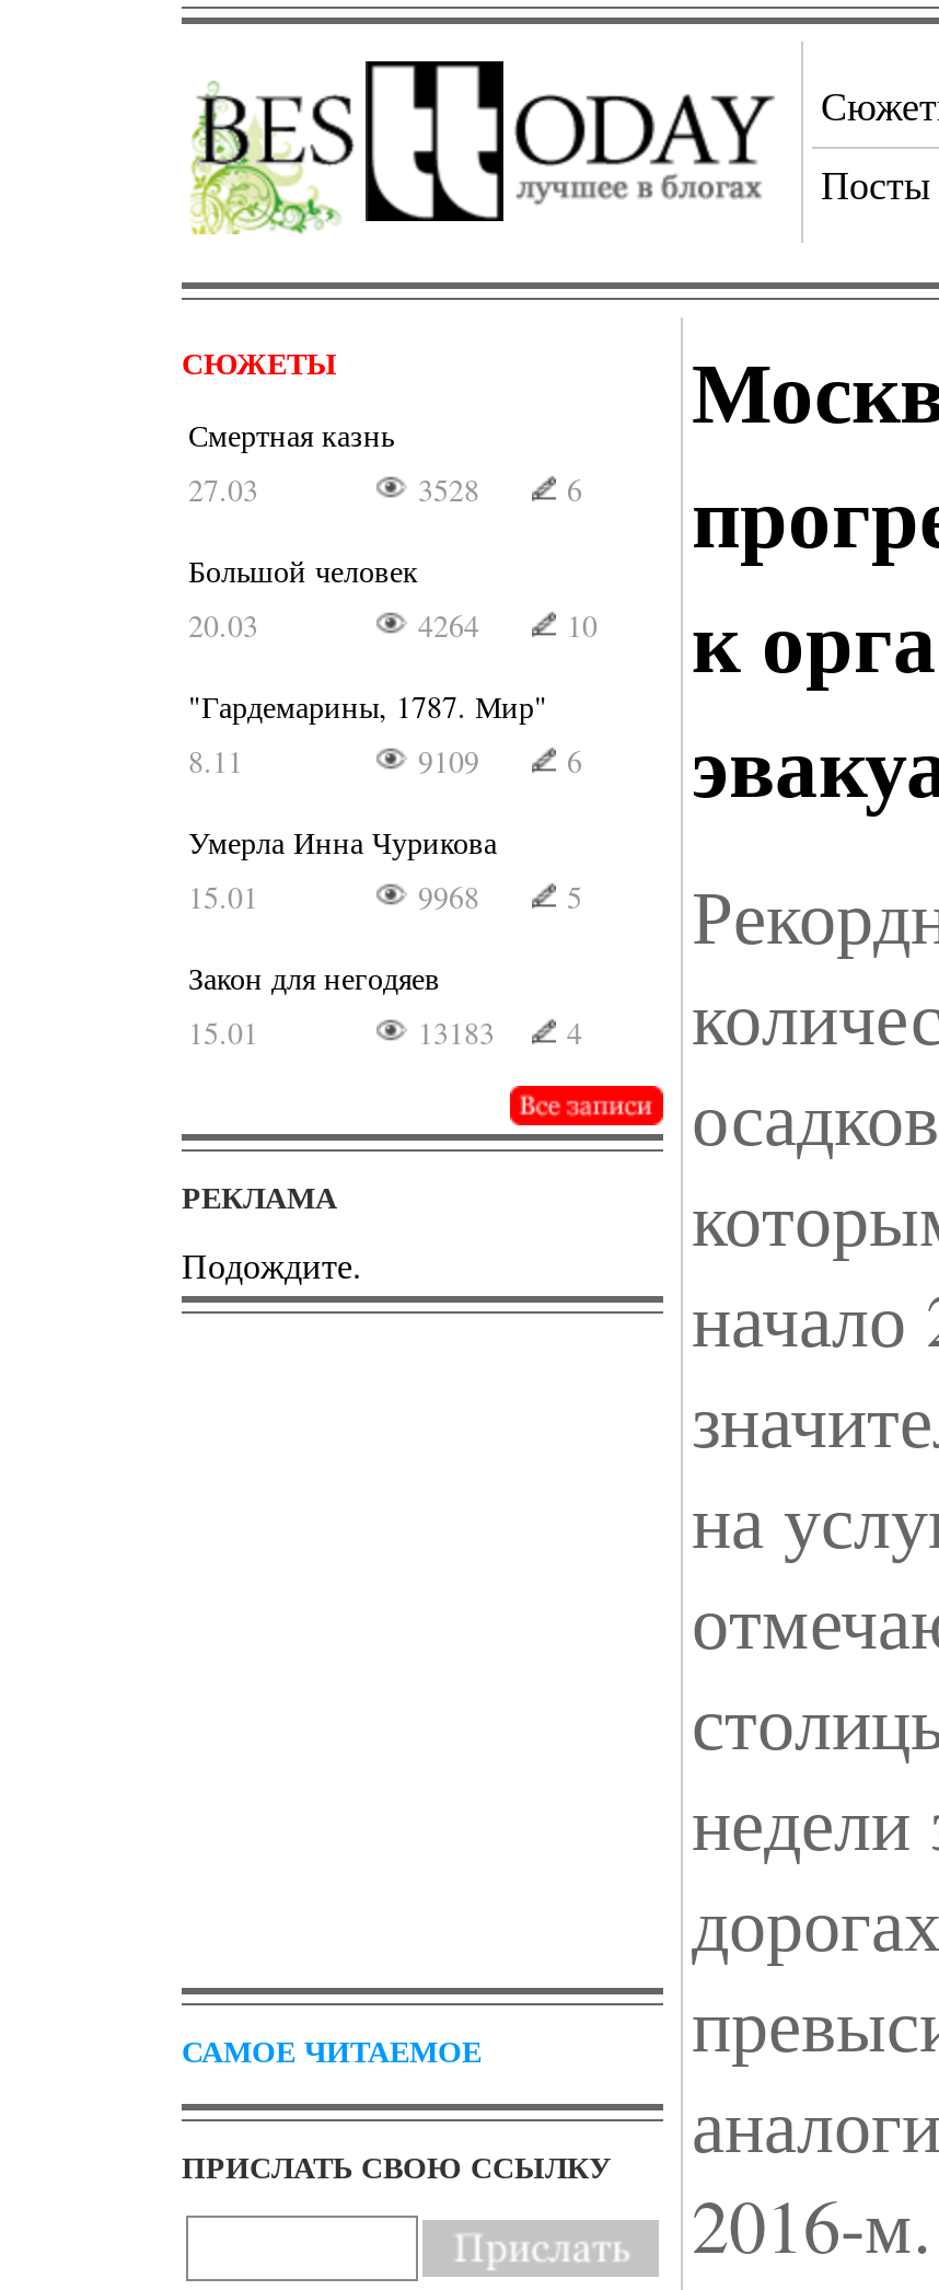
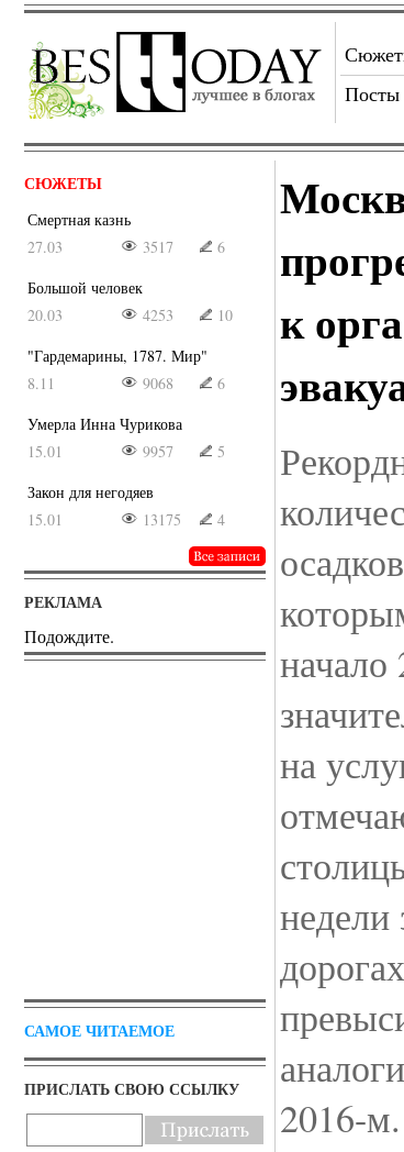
[407,469,582,510] 3528 6 -> [137,236,225,257] 3517 6
[407,604,598,646] 4264 10 -> [137,304,233,325] 4253 10
[407,740,582,782] 9109 6 -> [137,373,225,394] 9068 6
[407,876,582,917] 9968 5 -> [137,441,225,462] 9957 5
[407,1011,582,1053] 13183 4 -> [137,509,225,530] 13175 4

